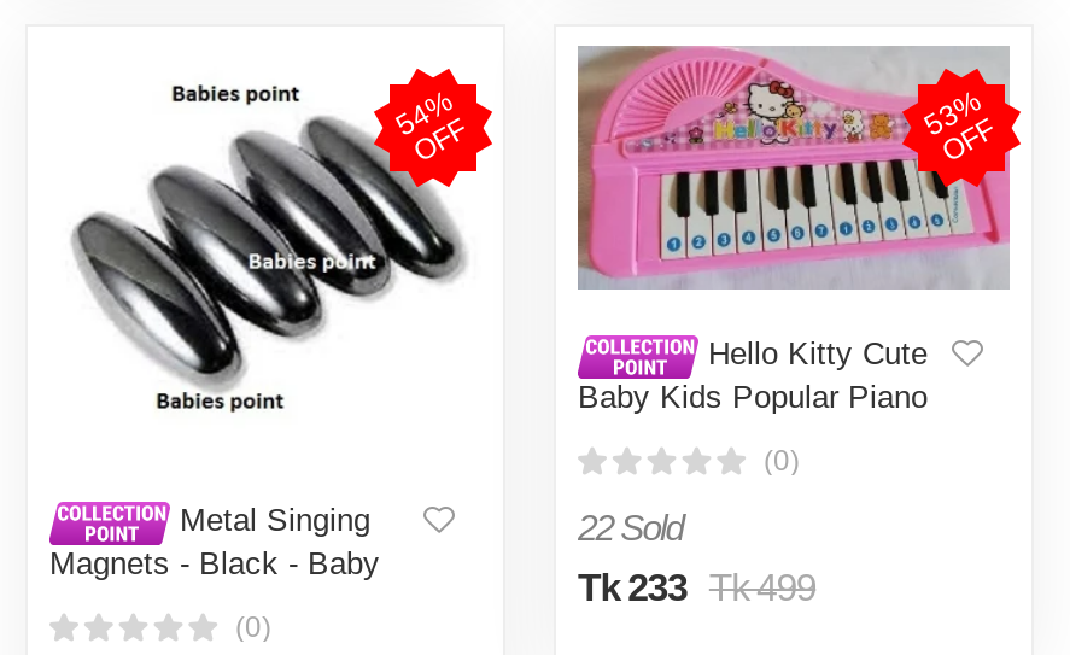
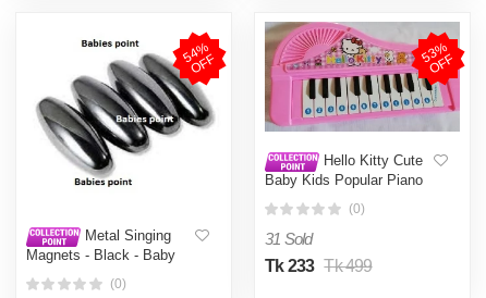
[578,505,683,546] 22 Sold -> [265,229,312,247] 31 Sold

